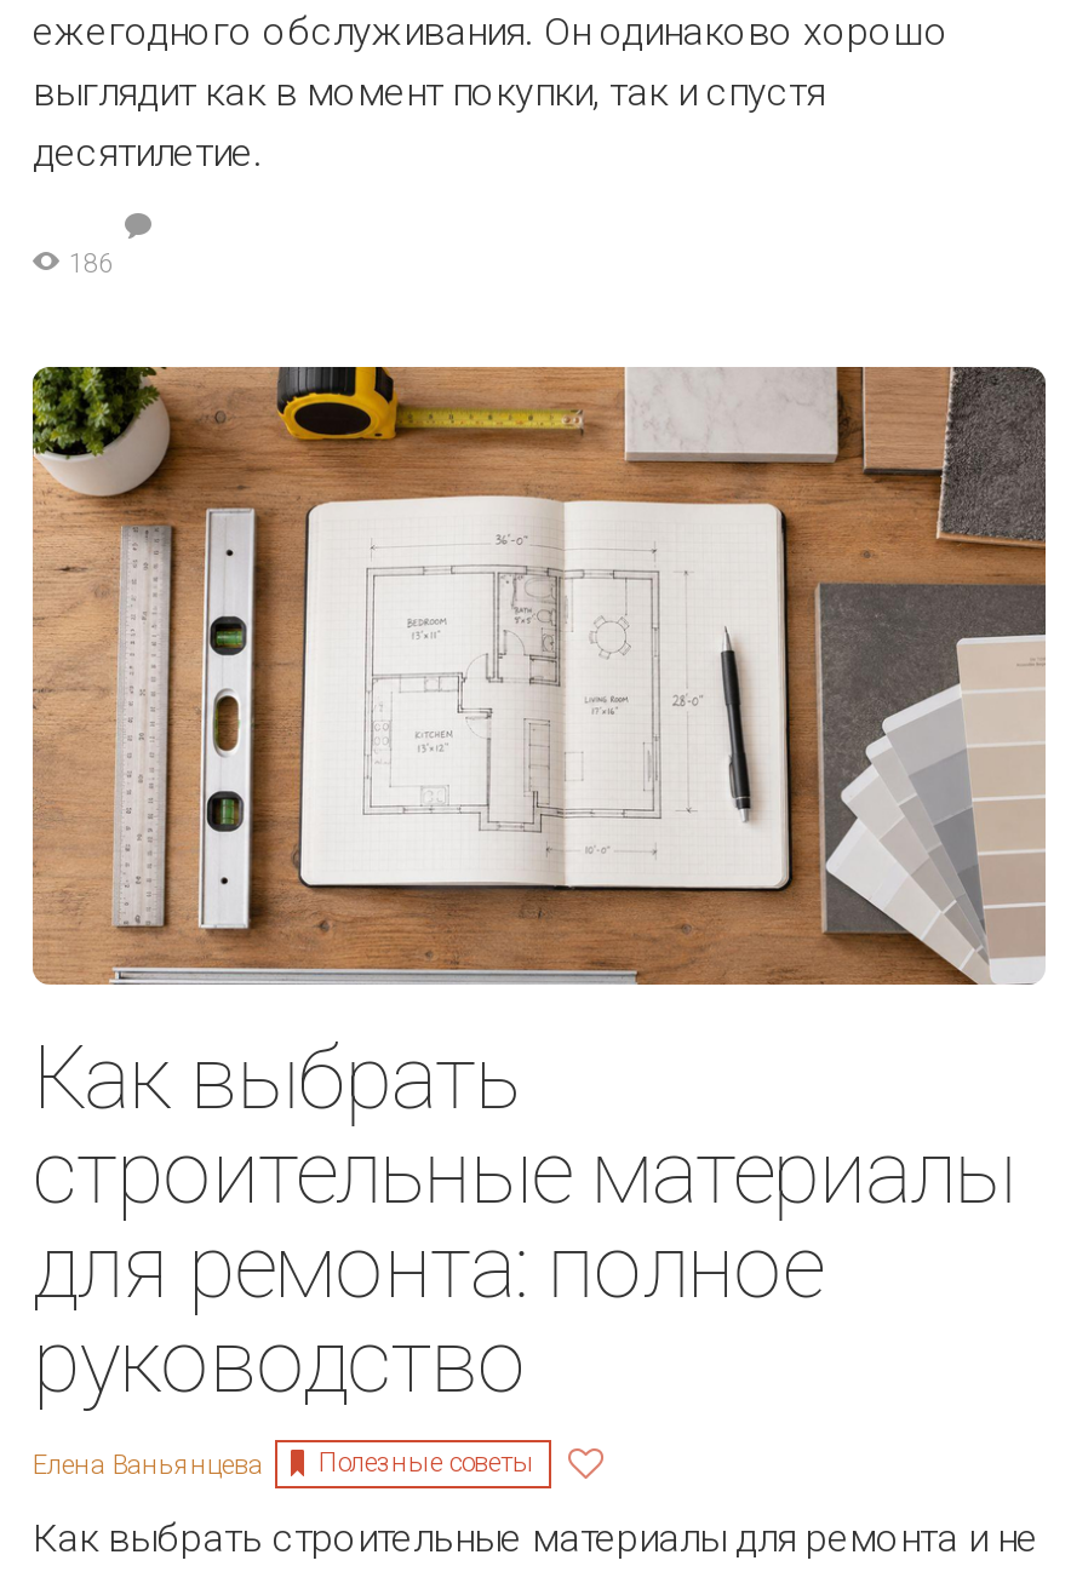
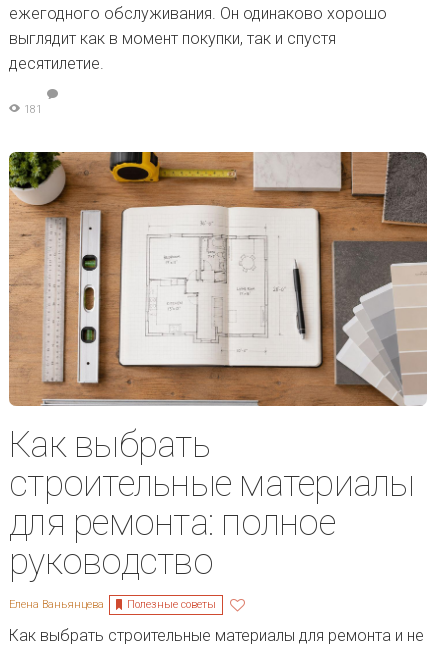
[69,248,113,280] 186 -> [24,102,42,115] 181

